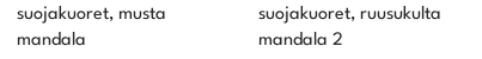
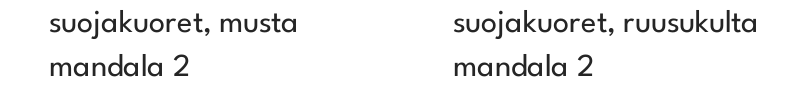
[17,32,86,50] mandala -> [49,55,191,85] mandala 2

